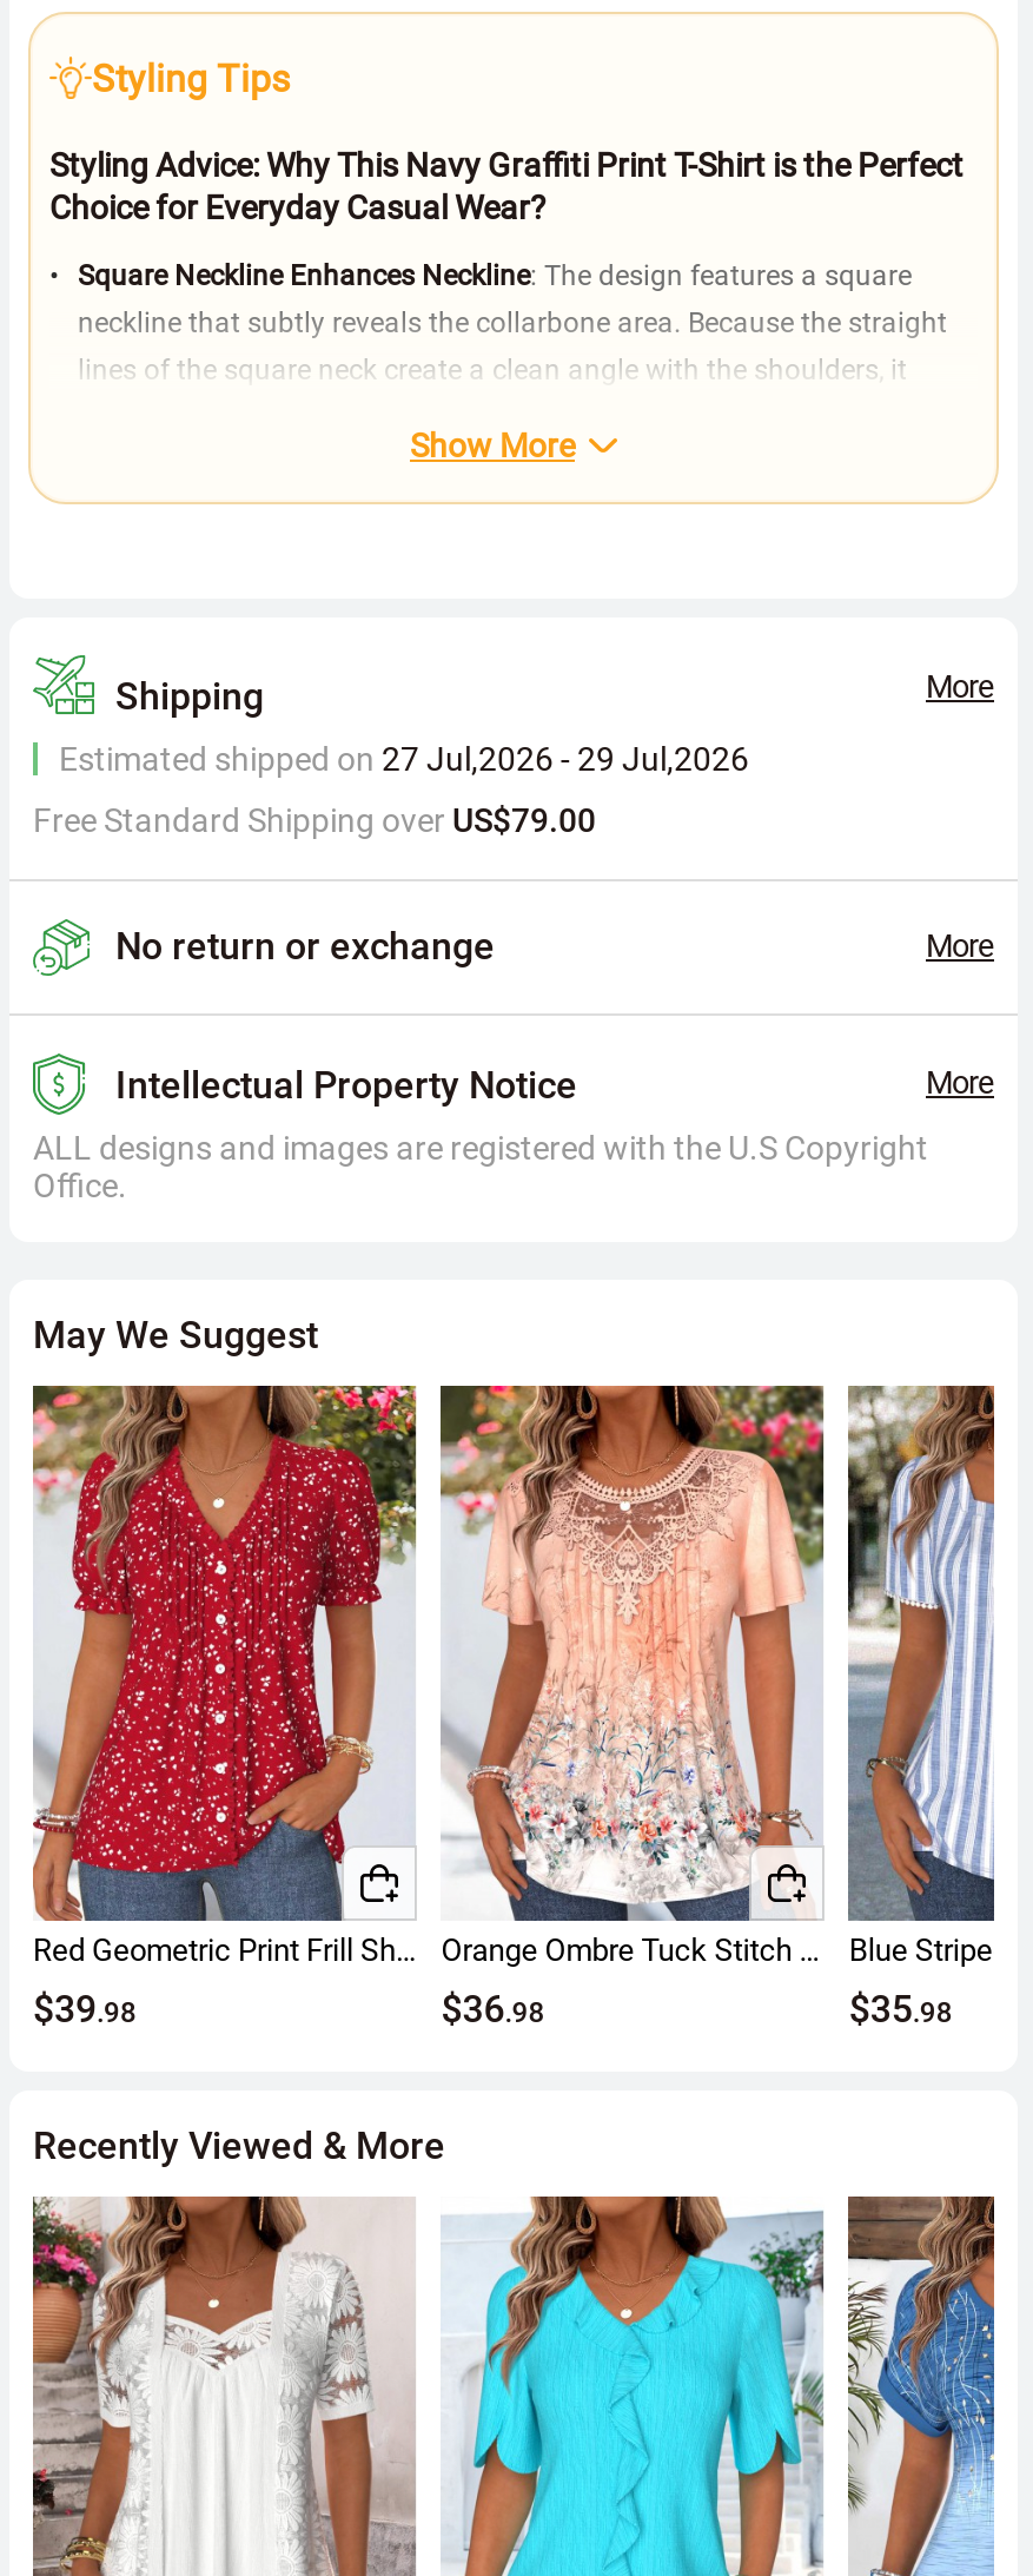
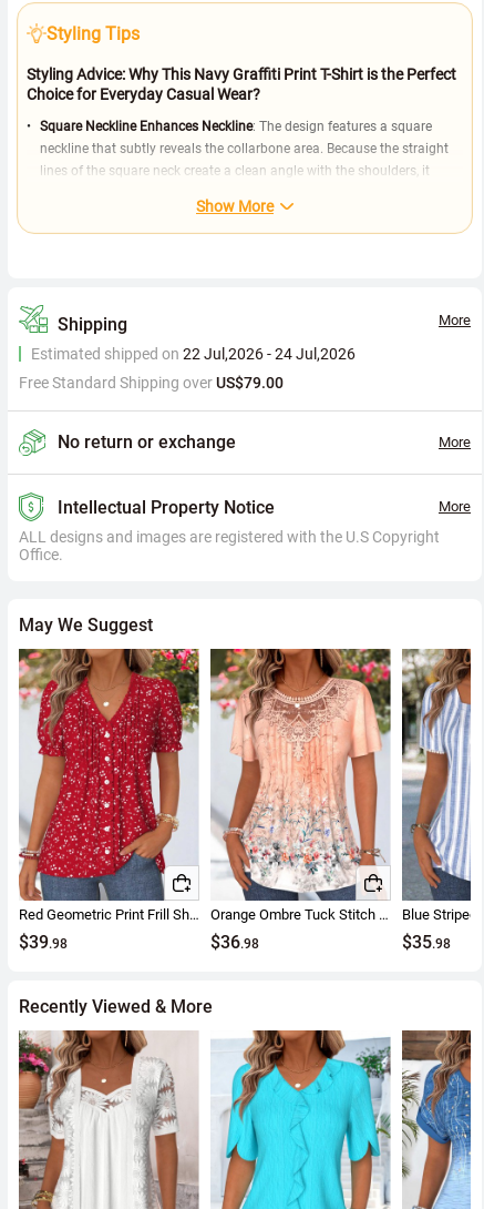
[52,740,749,778] Estimated shipped on 27 Jul,2026 - 29 Jul,2026 -> [28,345,356,363] Estimated shipped on 22 Jul,2026 - 24 Jul,2026

